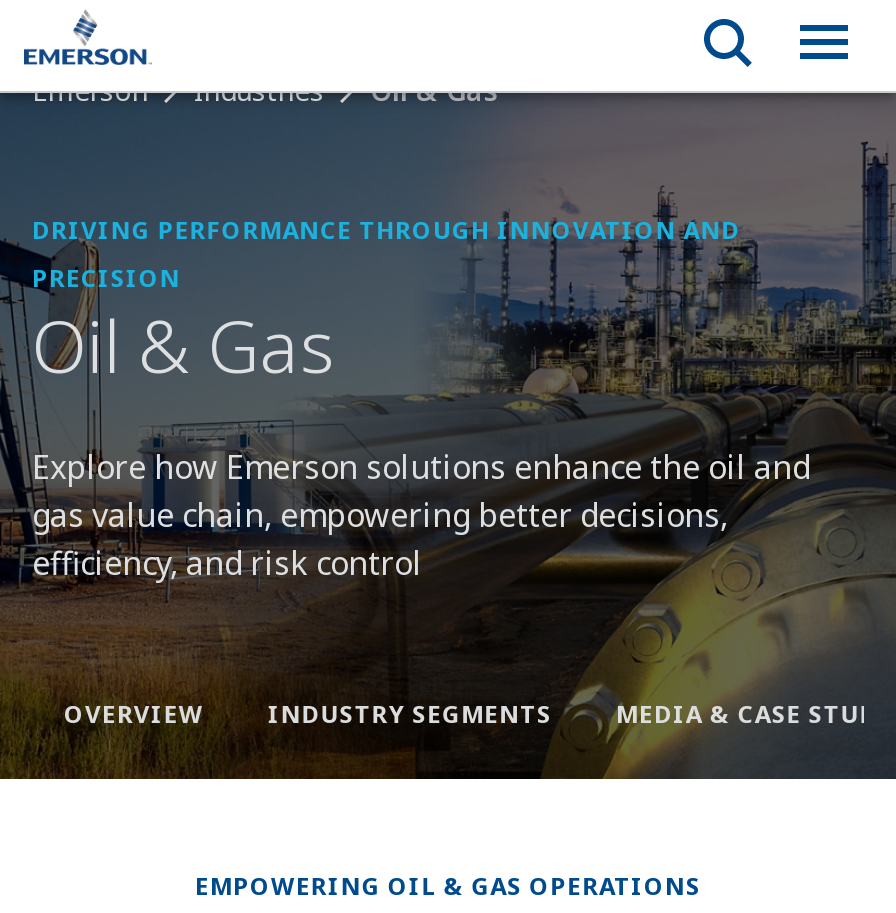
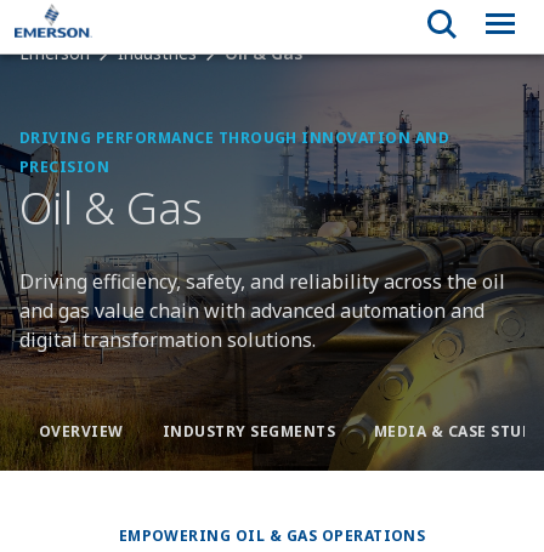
[32,445,810,585] Explore how Emerson solutions enhance the oil and | gas value chain, empowering better decisions, | efficiency, and risk control -> [19,268,505,353] Driving efficiency, safety, and reliability across the oil | and gas value chain with advanced automation and | digital transformation solutions.

